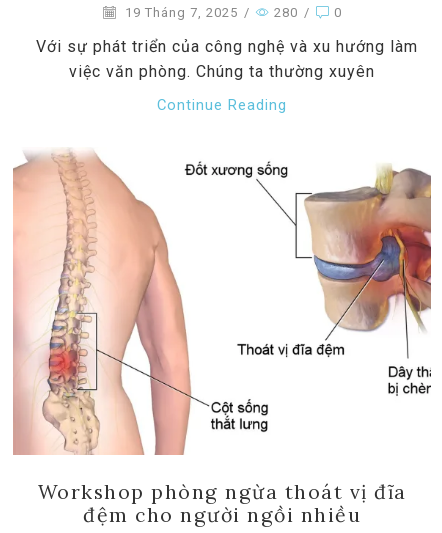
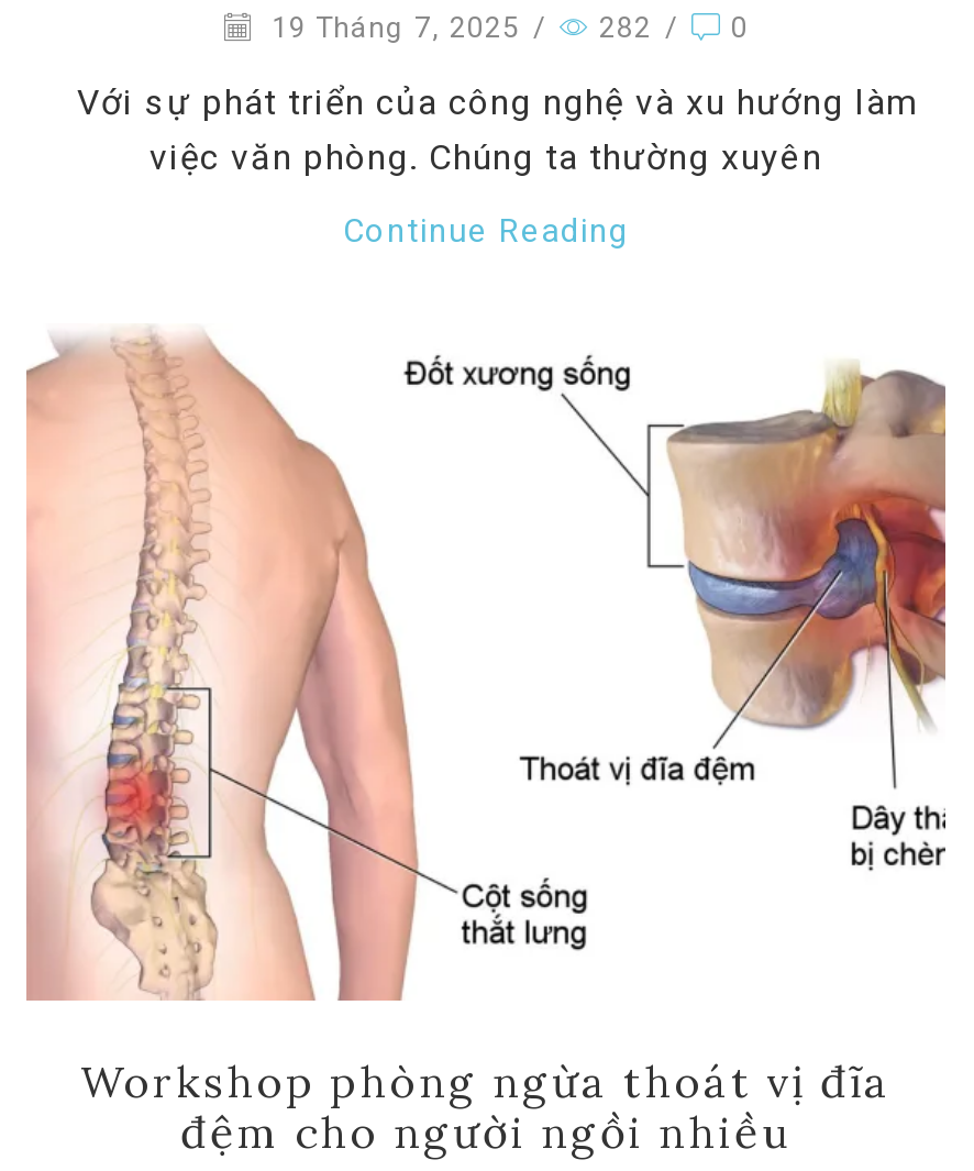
[120,5,341,20] 19 Tháng 7, 2025 / 280 / 0 -> [263,12,749,45] 19 Tháng 7, 2025 / 282 / 0

